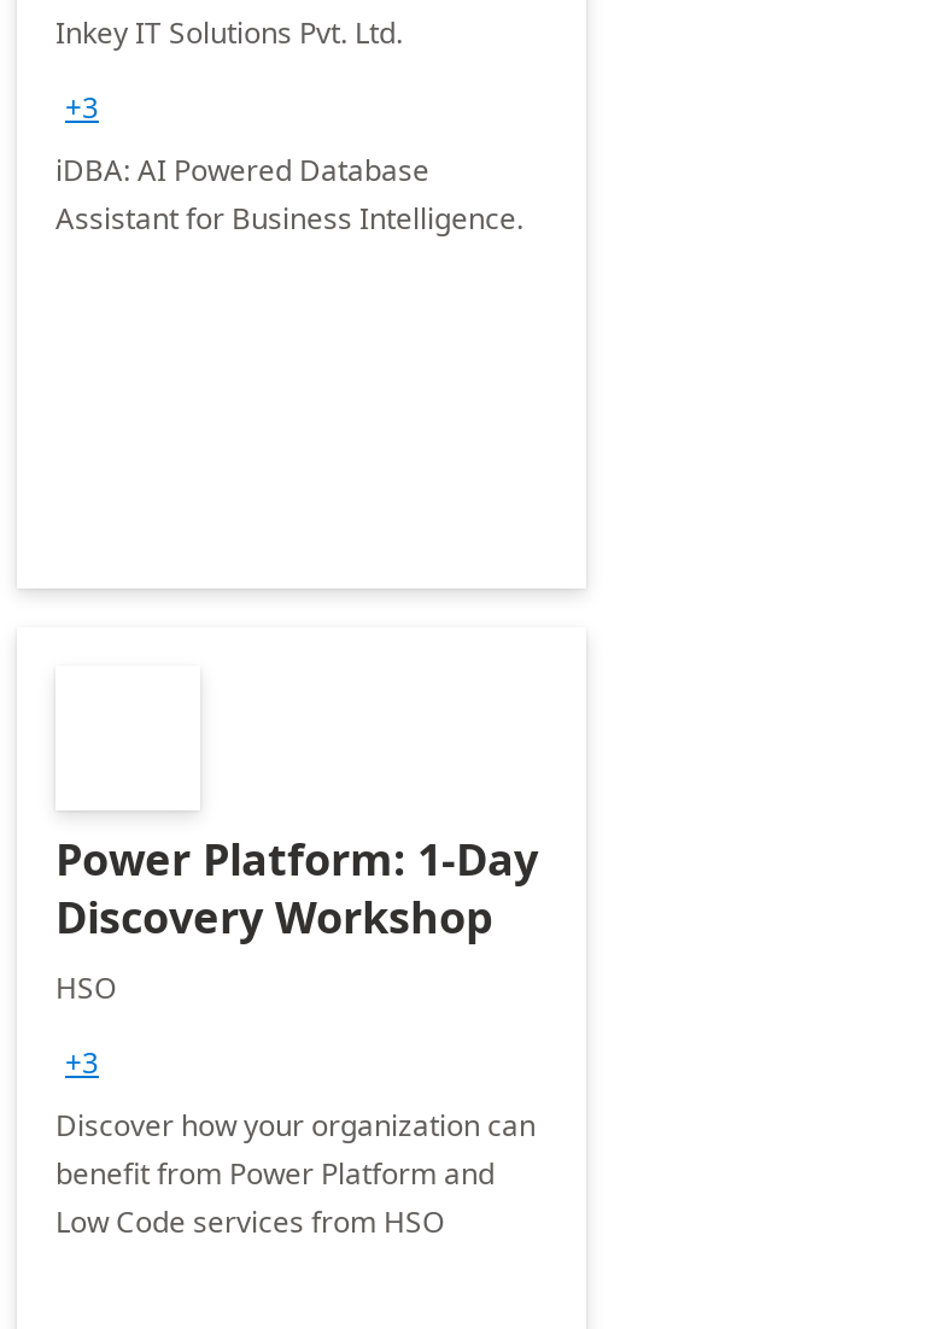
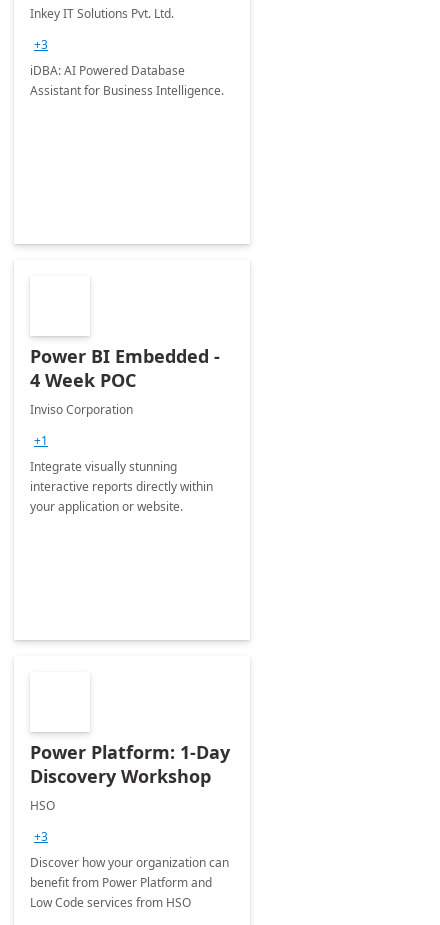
none -> [30,344,220,515] Power BI Embedded - | 4 Week POC | Inviso Corporation | +1 | Integrate visually stunning | interactive reports directly within | your application or website.

